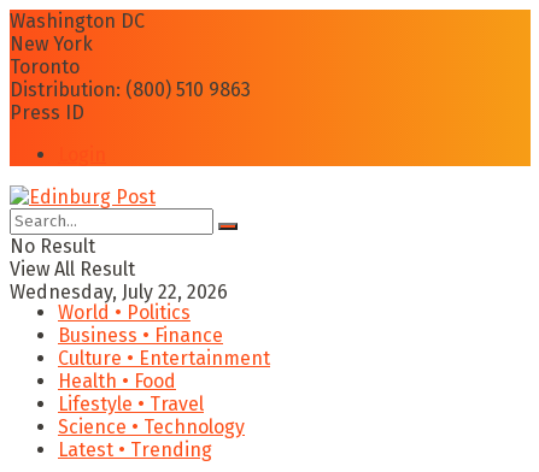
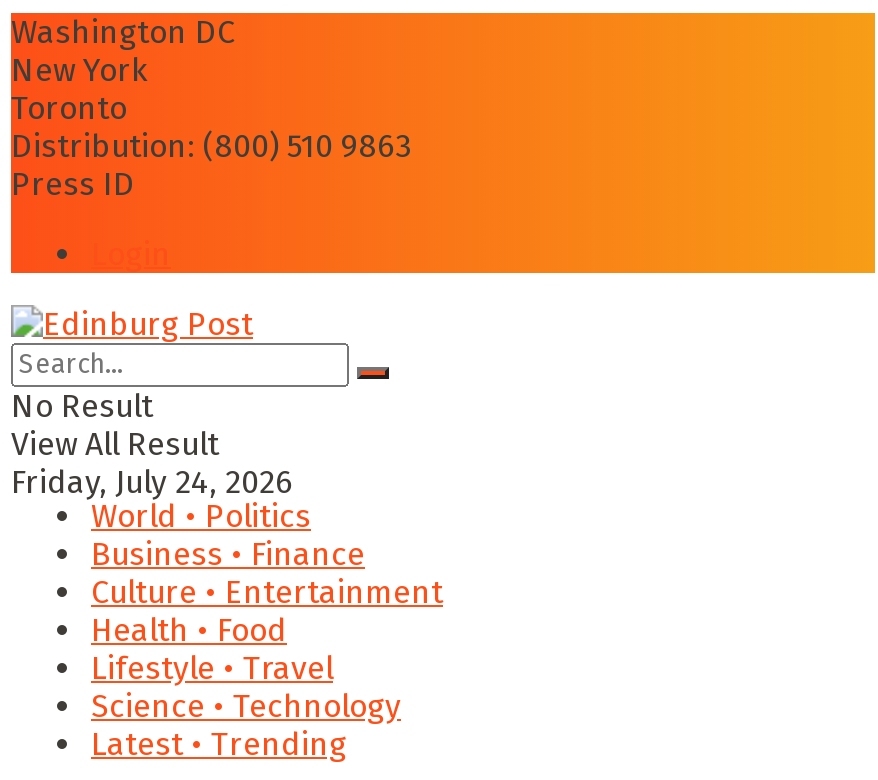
[10,281,228,303] Wednesday, July 22, 2026 -> [11,463,293,501] Friday, July 24, 2026

